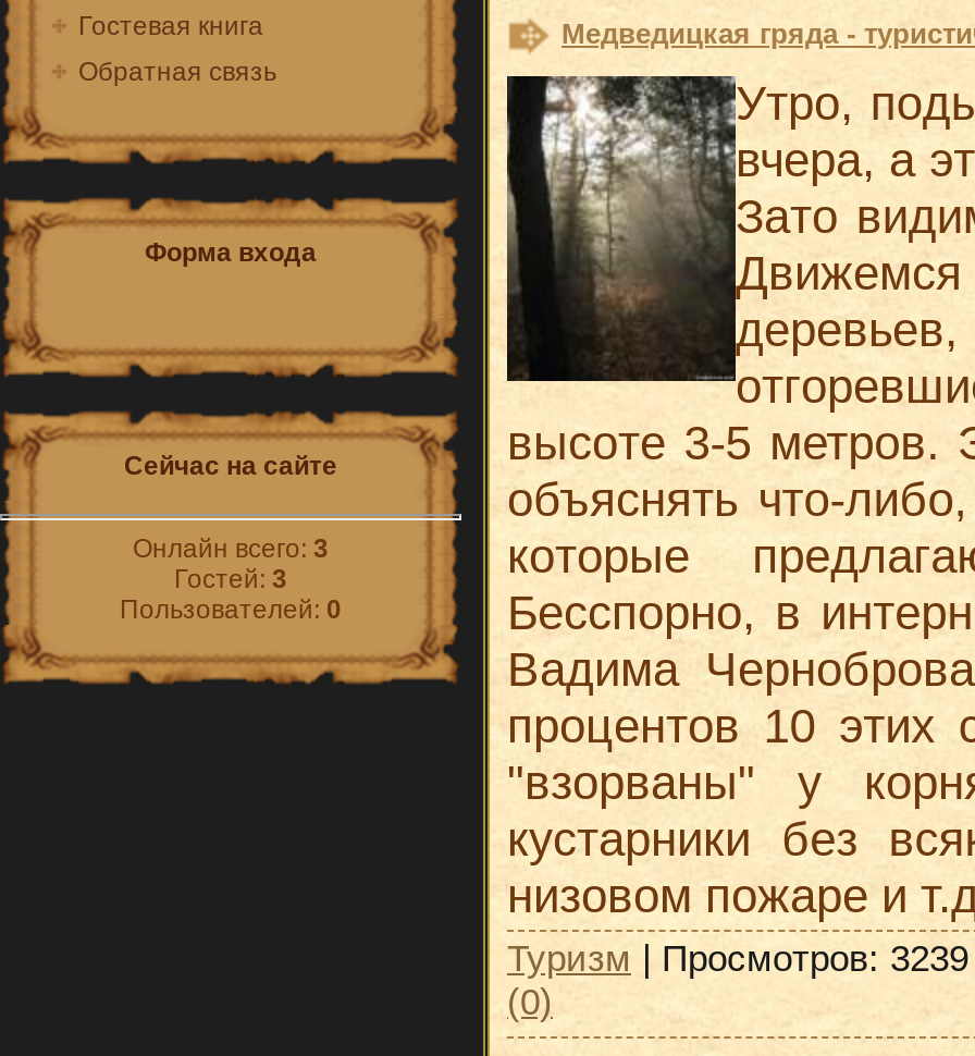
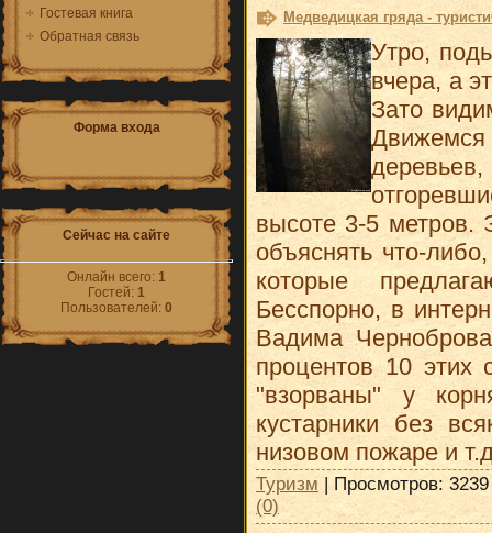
[133,533,329,564] Онлайн всего: 3 -> [67,269,166,285] Онлайн всего: 1
[174,564,287,594] Гостей: 3 -> [88,285,145,300] Гостей: 1

